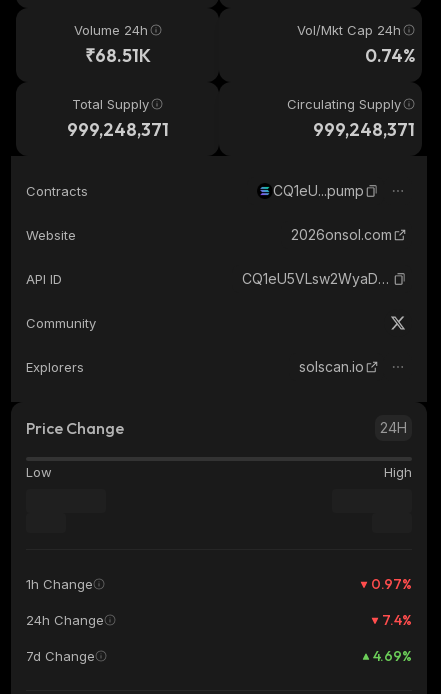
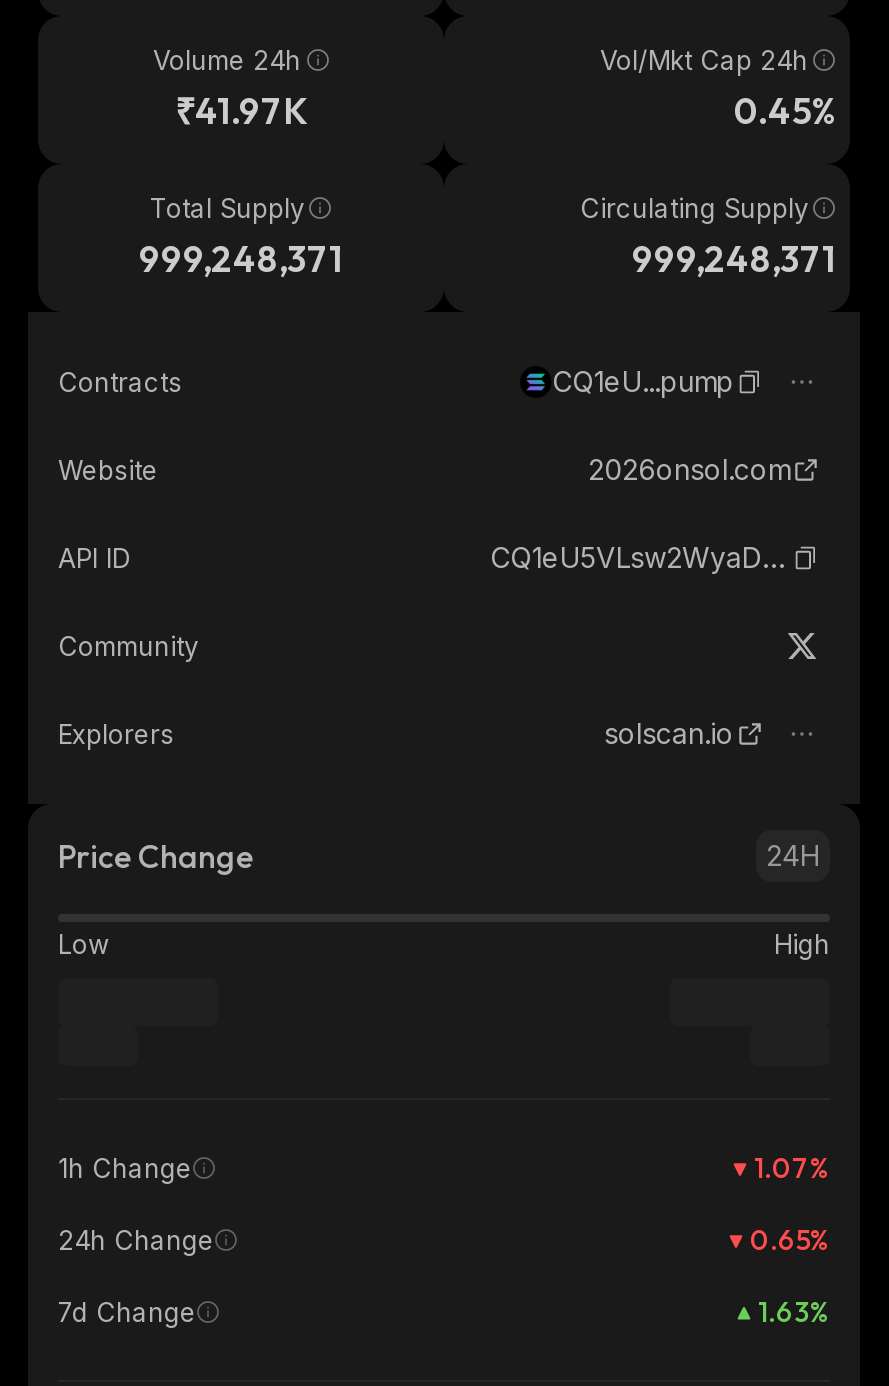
[84,44,150,67] ₹68.51K -> [175,88,307,134] ₹41.97K
[365,44,415,67] 0.74% -> [734,88,836,134] 0.45%
[371,575,412,593] 0.97% -> [754,1150,830,1186] 1.07%
[382,611,412,629] 7.4% -> [750,1222,830,1258] 0.65%
[373,647,412,665] 4.69% -> [758,1294,830,1330] 1.63%

